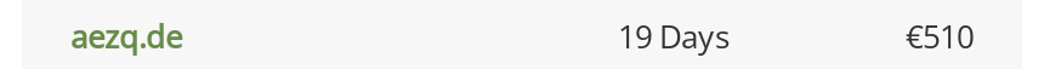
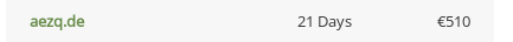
[618,15,730,58] 19 Days -> [297,10,351,32] 21 Days

